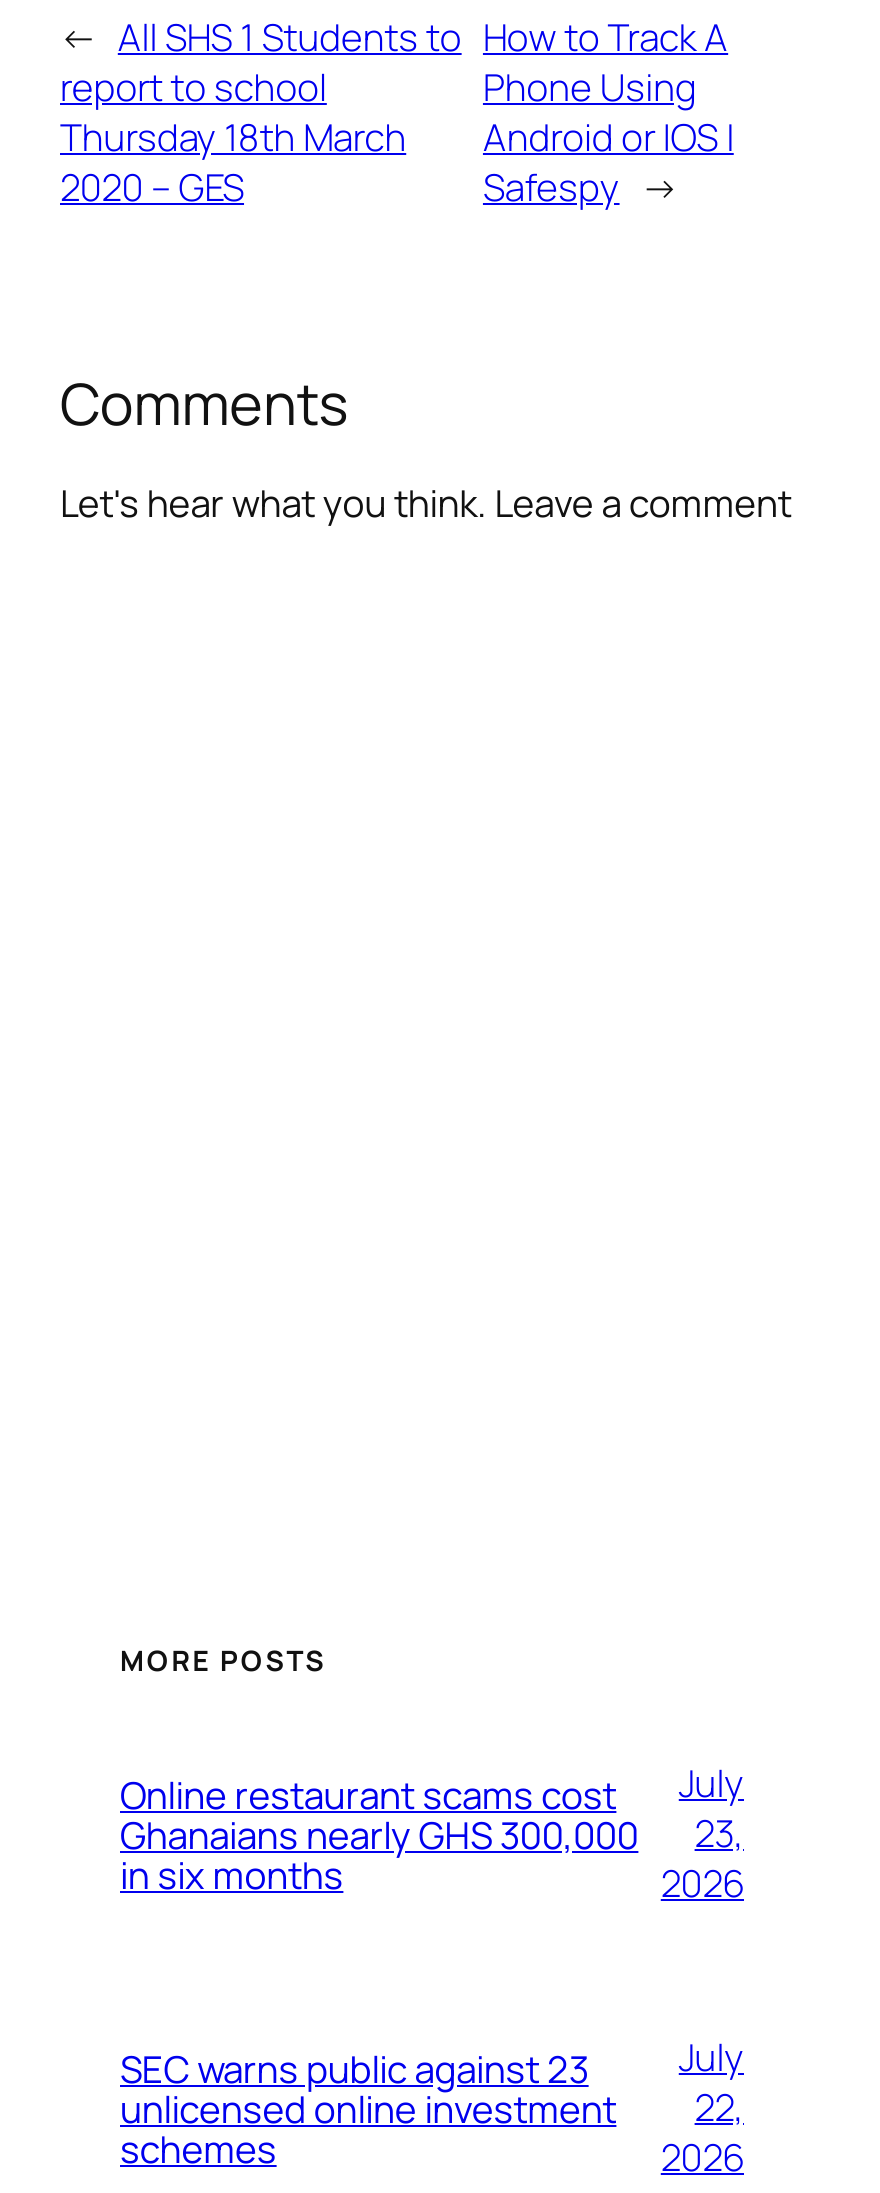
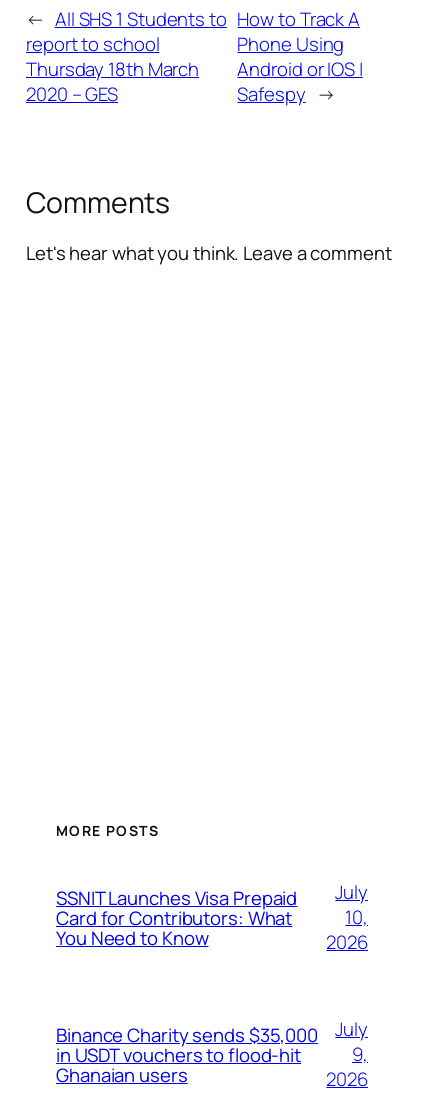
[120,1769,638,1901] Online restaurant scams cost | Ghanaians nearly GHS 300,000 | in six months -> [56,885,297,951] SSNIT Launches Visa Prepaid | Card for Contributors: What | You Need to Know
[695,1808,744,1860] 23, -> [345,904,368,930] 10,
[120,2043,616,2175] SEC warns public against 23 | unlicensed online investment | schemes -> [56,1022,318,1088] Binance Charity sends $35,000 | in USDT vouchers to flood-hit | Ghanaian users
[695,2082,744,2134] 22, -> [352,1041,368,1067] 9,

